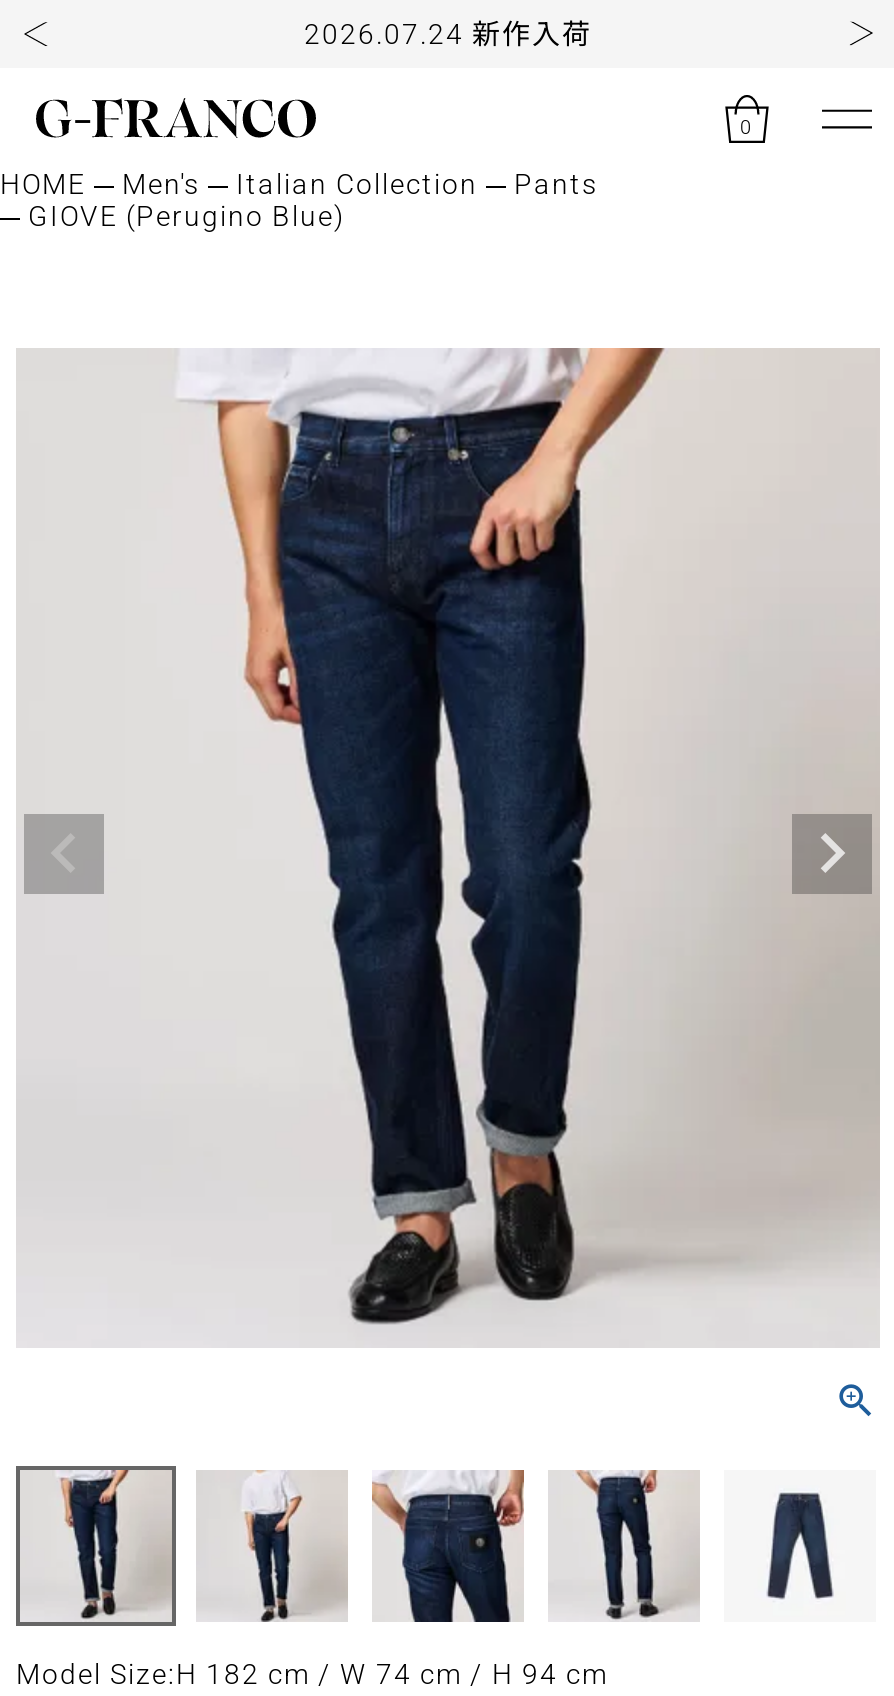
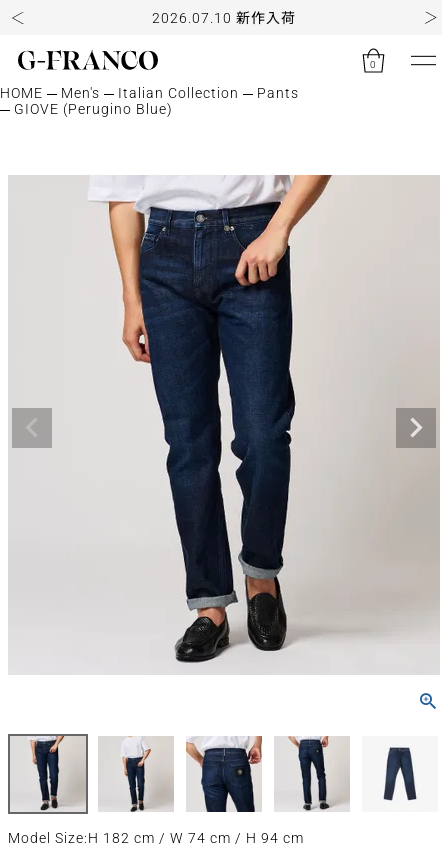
[304,17,592,49] 2026.07.24 新作入荷 -> [152,9,296,25] 2026.07.10 新作入荷

